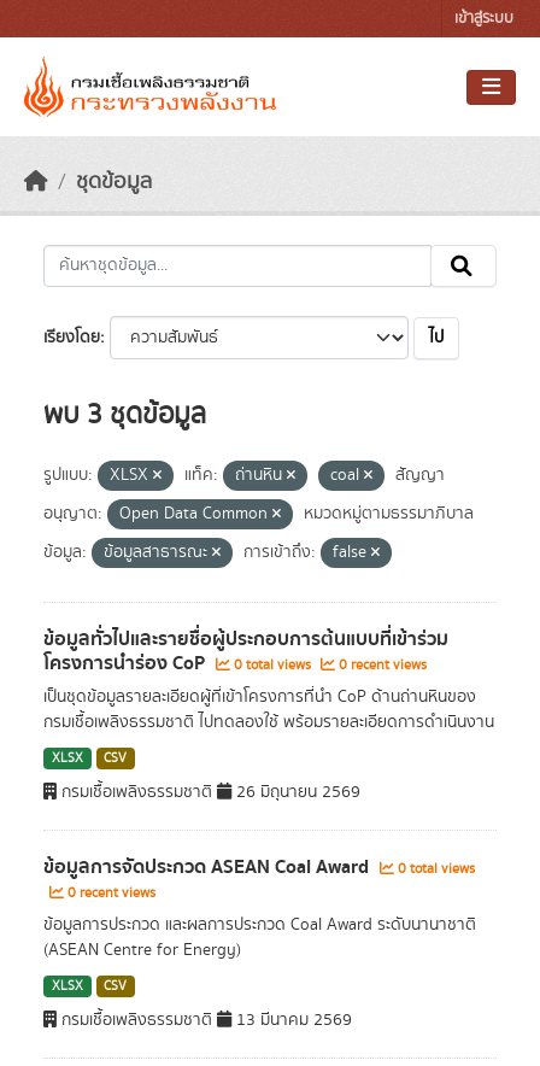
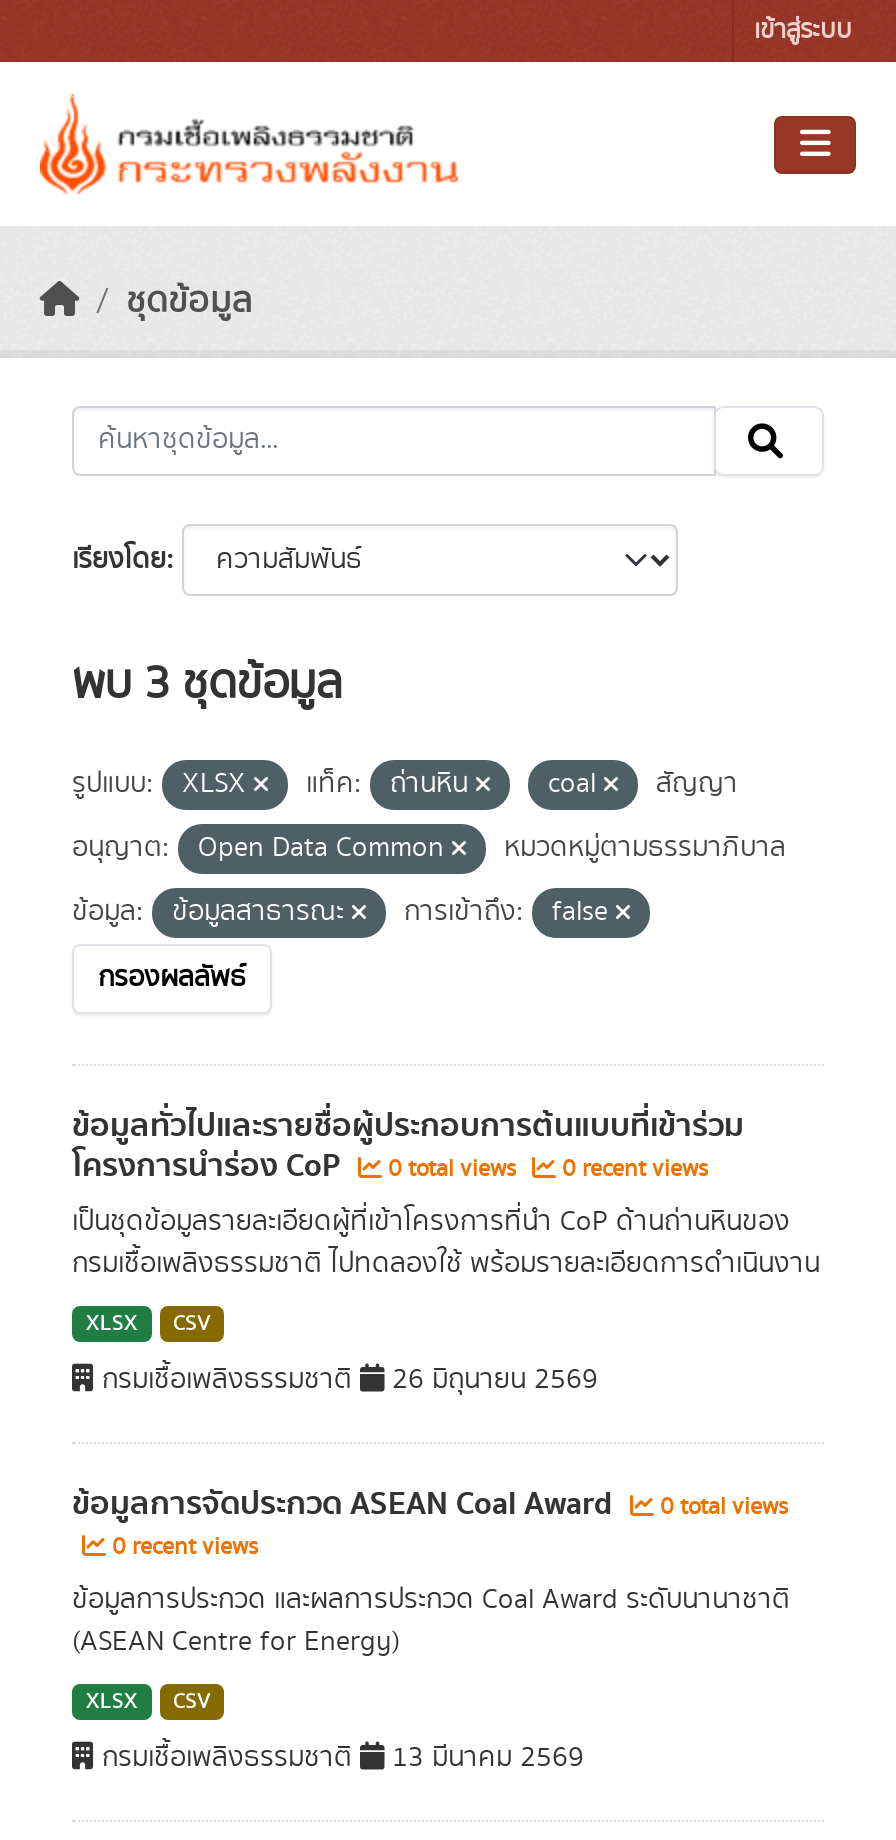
[429,325,444,349] ไป -> none
none -> [98,958,246,998] กรองผลลัพธ์

